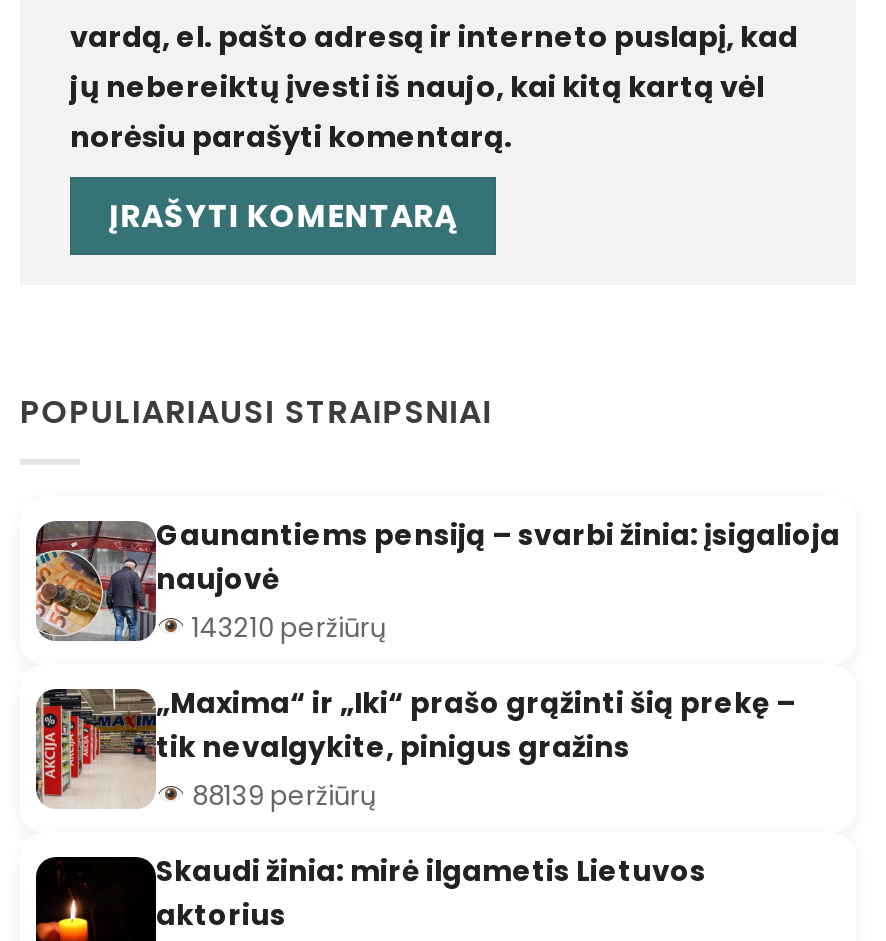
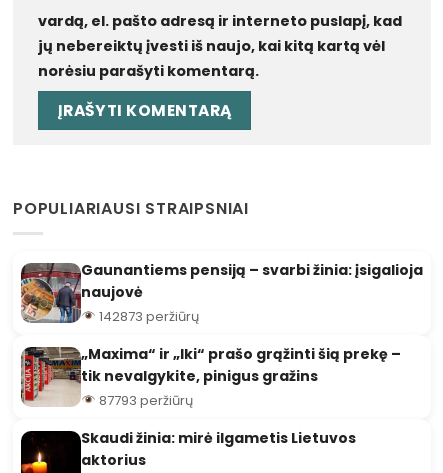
[186,609,386,647] 143210 peržiūrų -> [96,307,199,326] 142873 peržiūrų
[186,777,376,815] 88139 peržiūrų -> [96,391,193,410] 87793 peržiūrų

